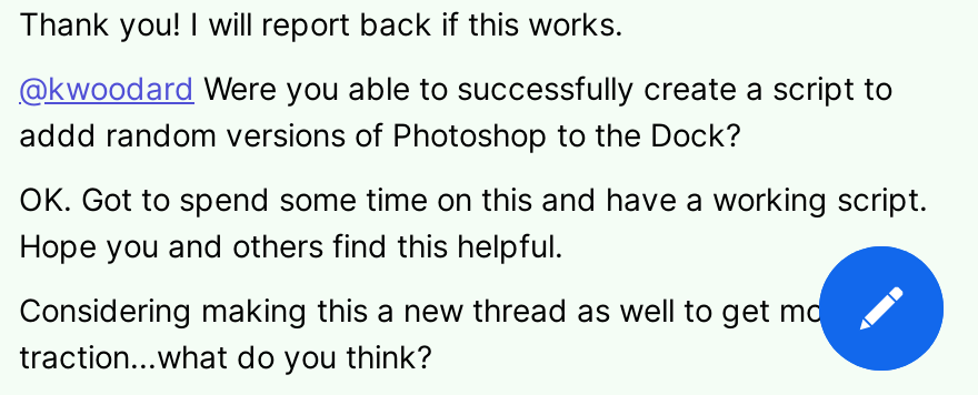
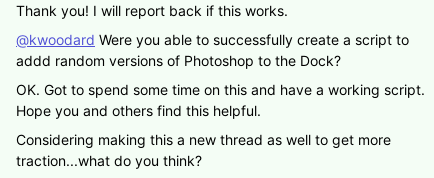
[821,244,946,373] [image] -> none

